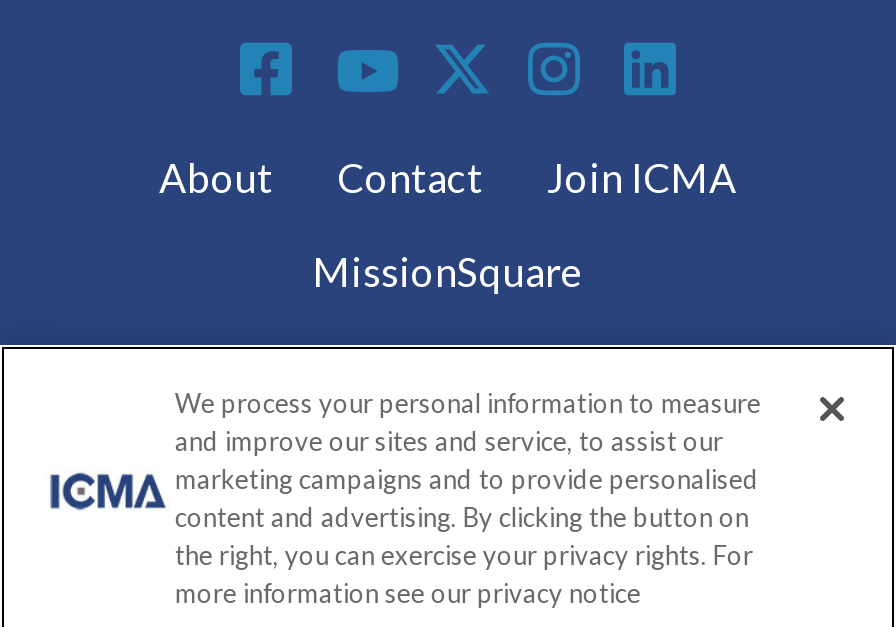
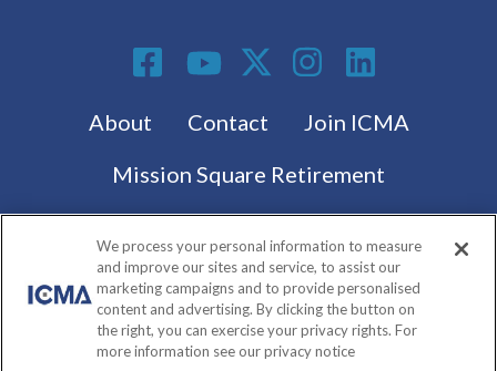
[313,248,583,296] MissionSquare -> [112,160,385,187] Mission Square Retirement

